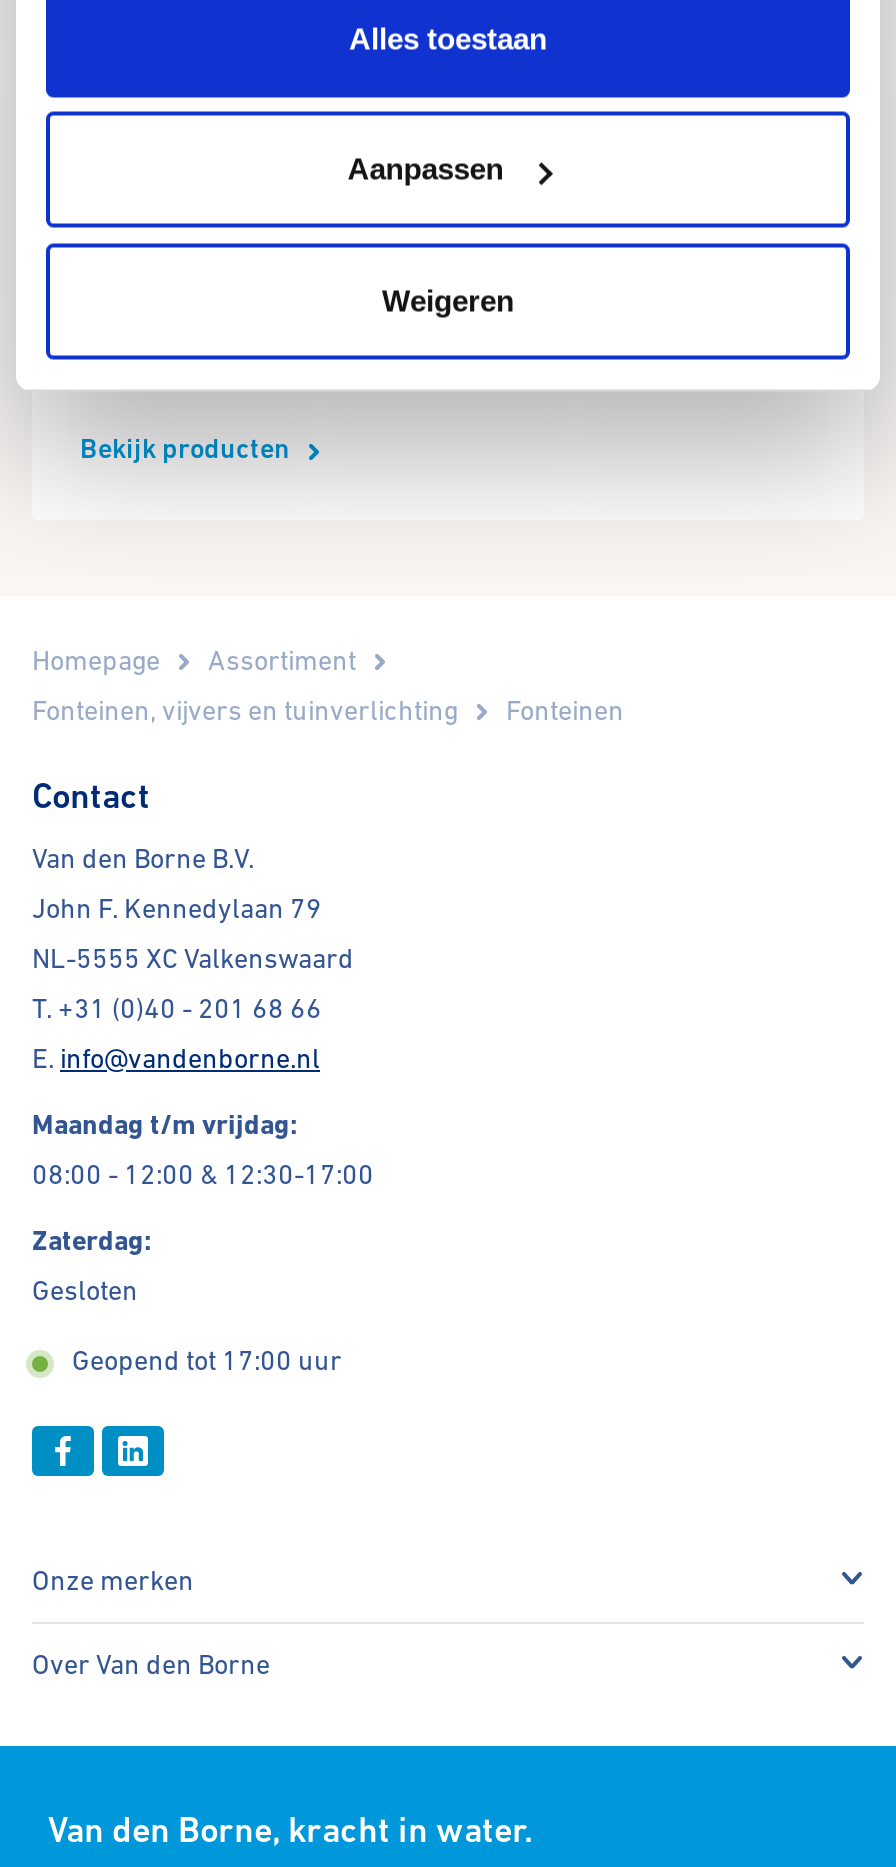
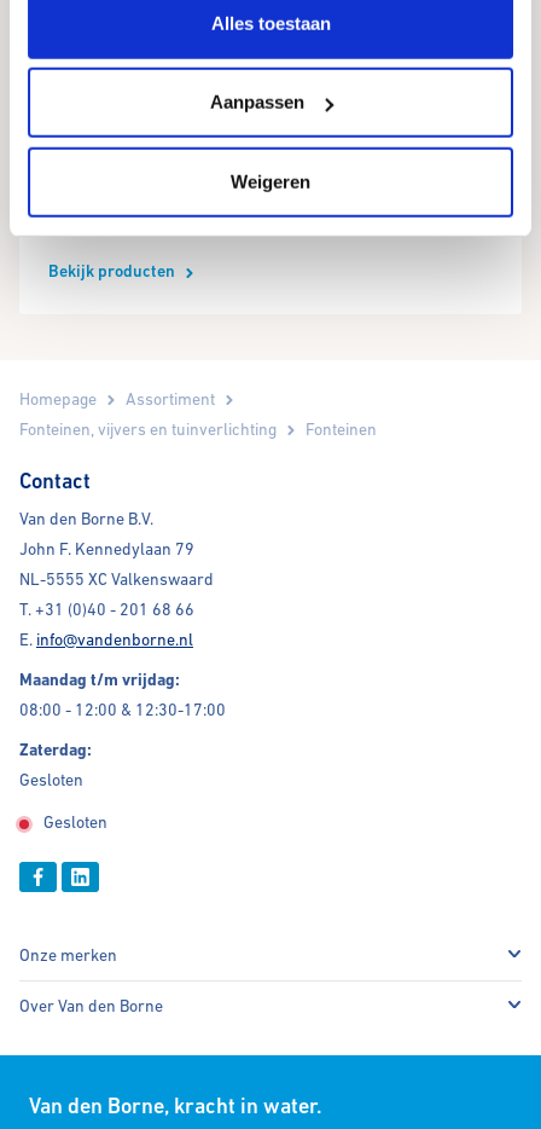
[72,1344,342,1376] Geopend tot 17:00 uur -> [43,812,107,832] Gesloten

